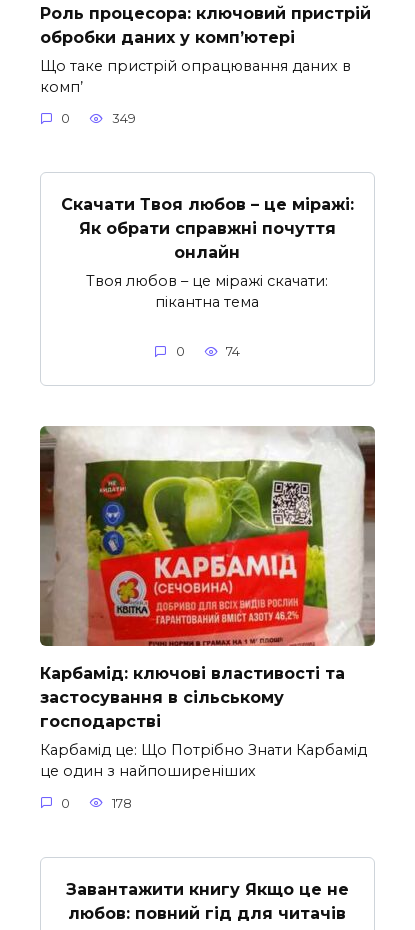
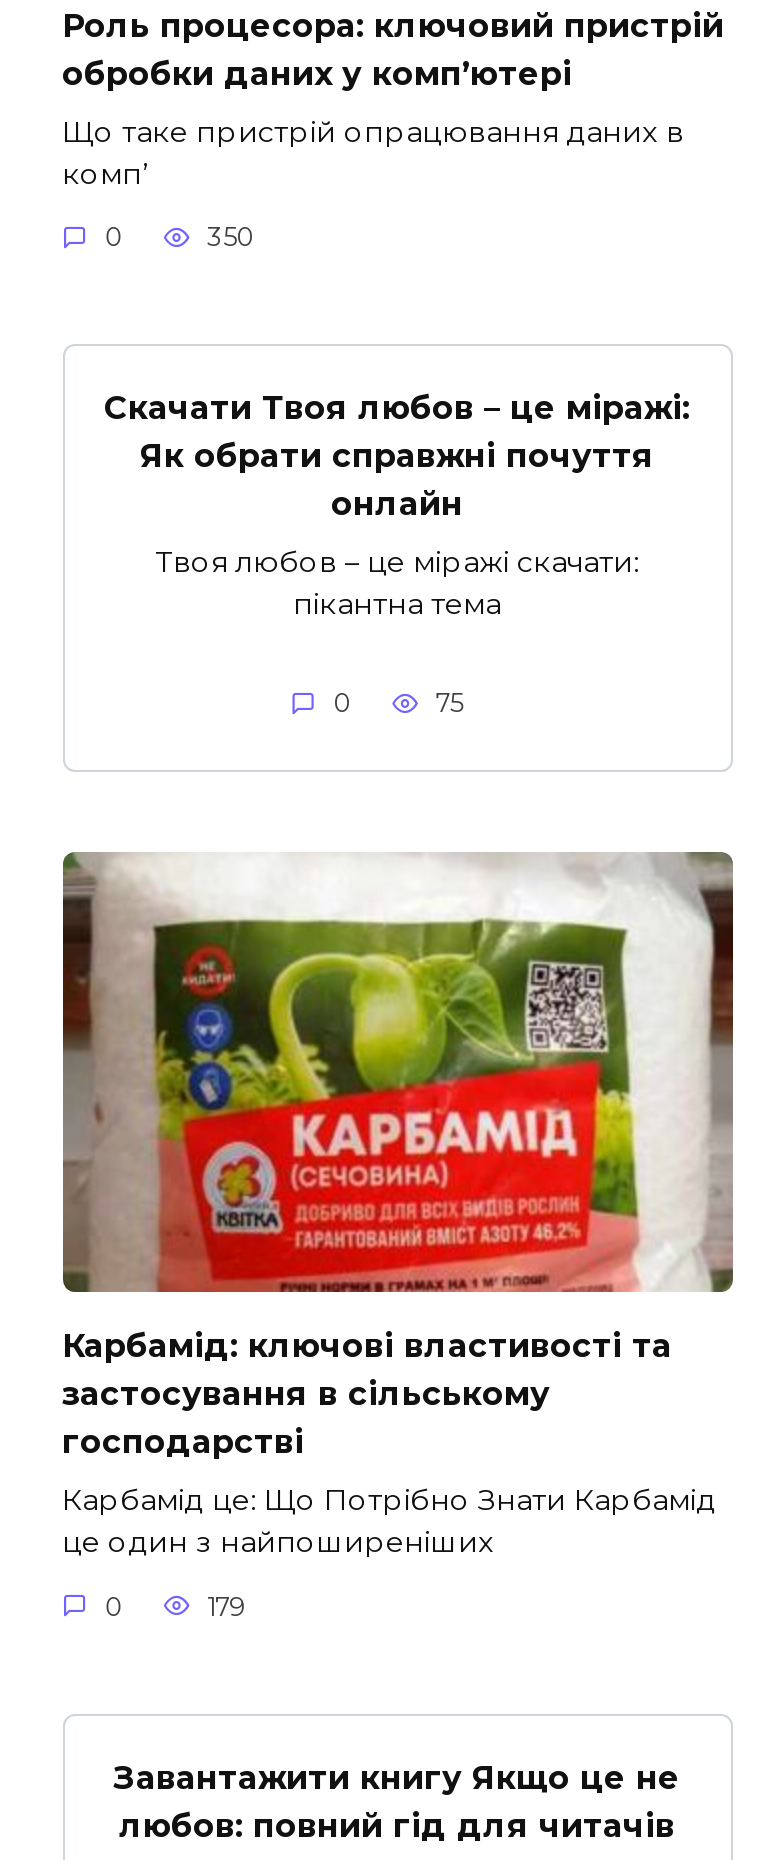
[112,111,136,126] 349 -> [207,222,255,252] 350
[226,344,240,359] 74 -> [435,688,463,718] 75
[112,796,132,811] 178 -> [207,1592,245,1622] 179

